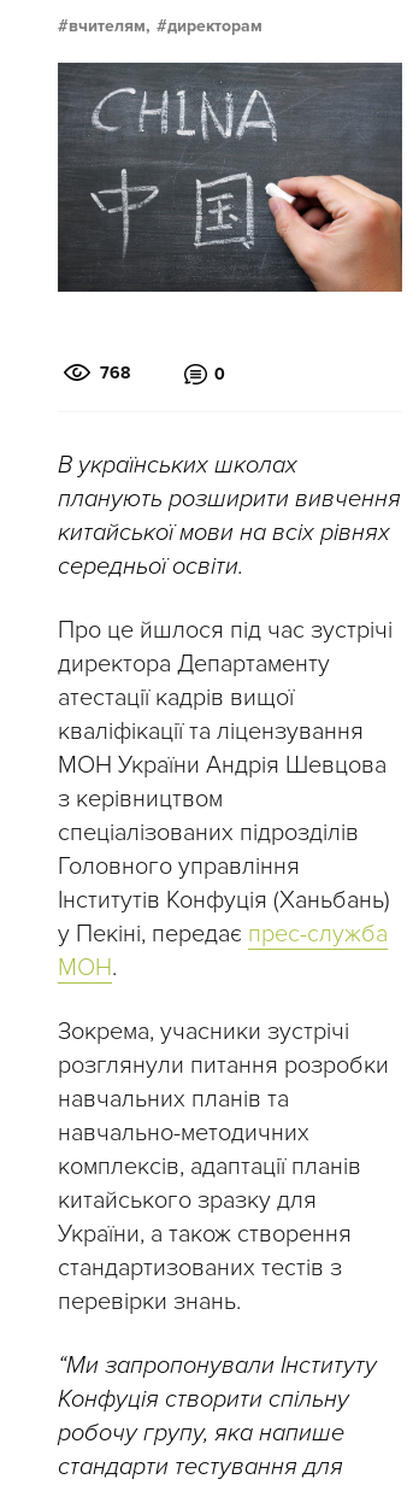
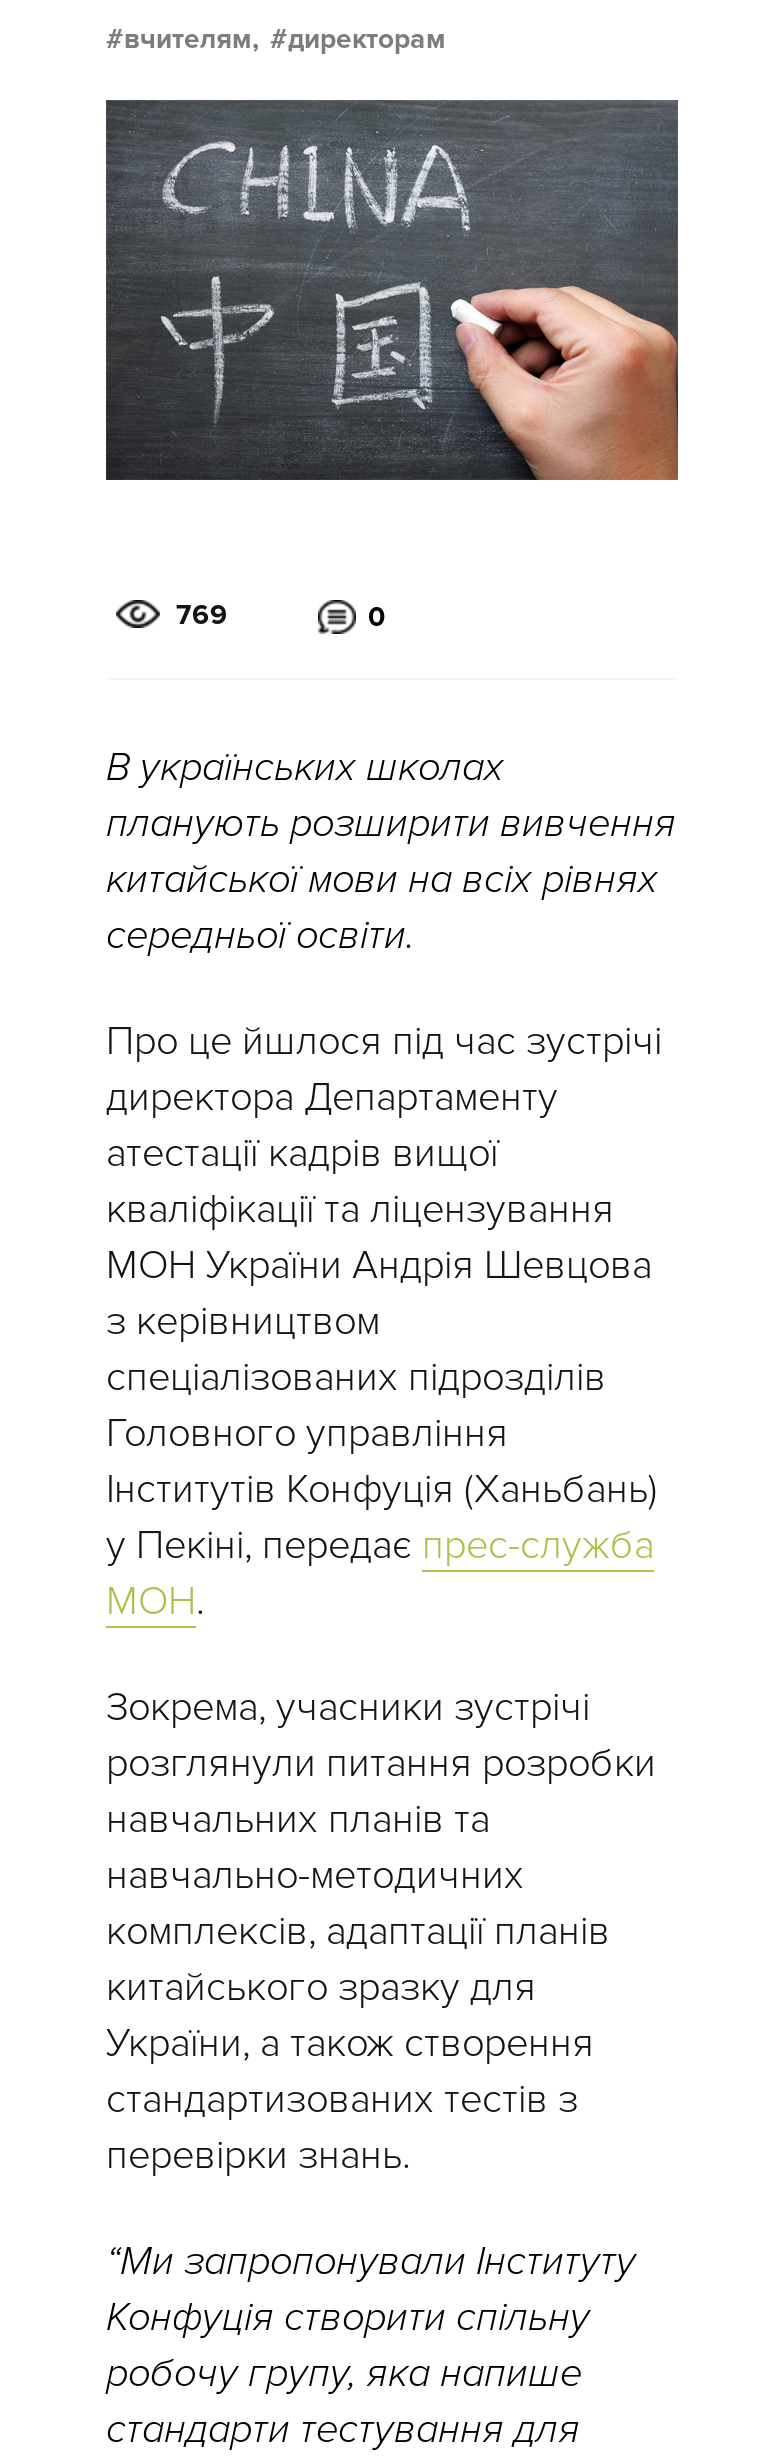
[100,363,130,384] 768 -> [176,599,228,633] 769

